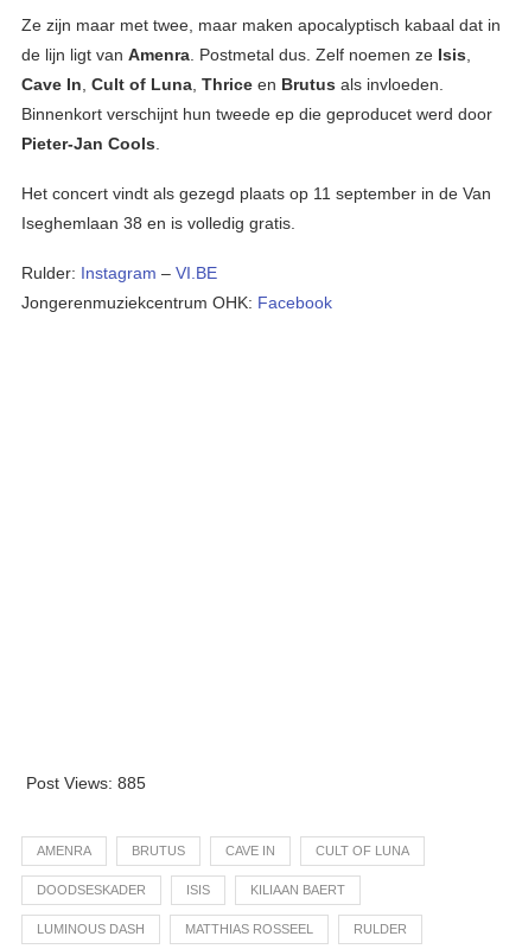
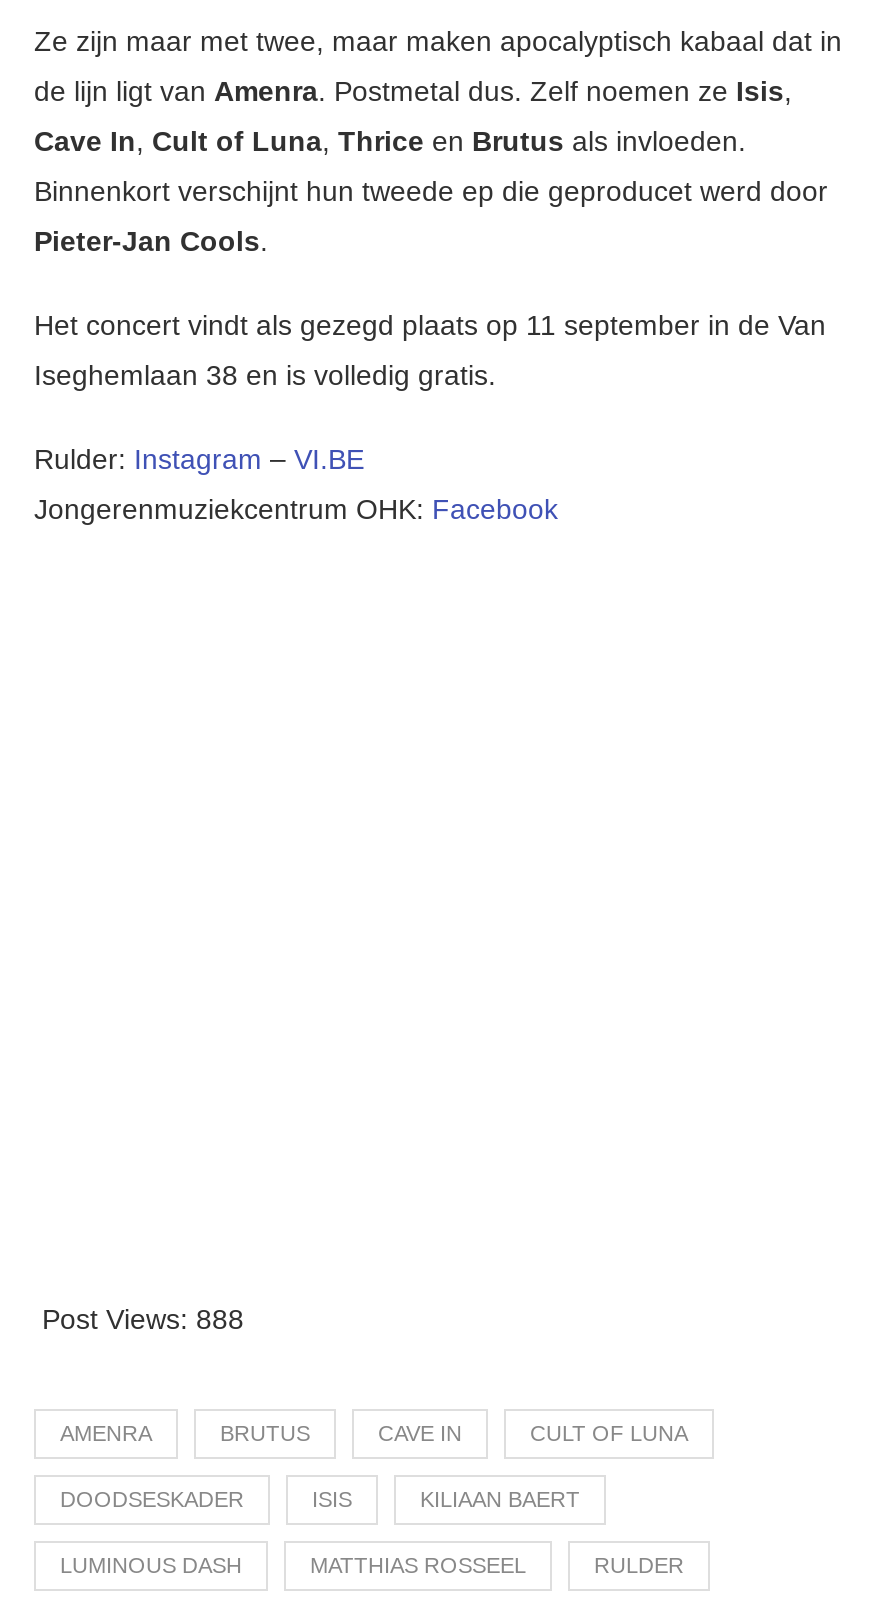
[26,773,146,792] Post Views: 885 -> [42,1303,244,1335] Post Views: 888

